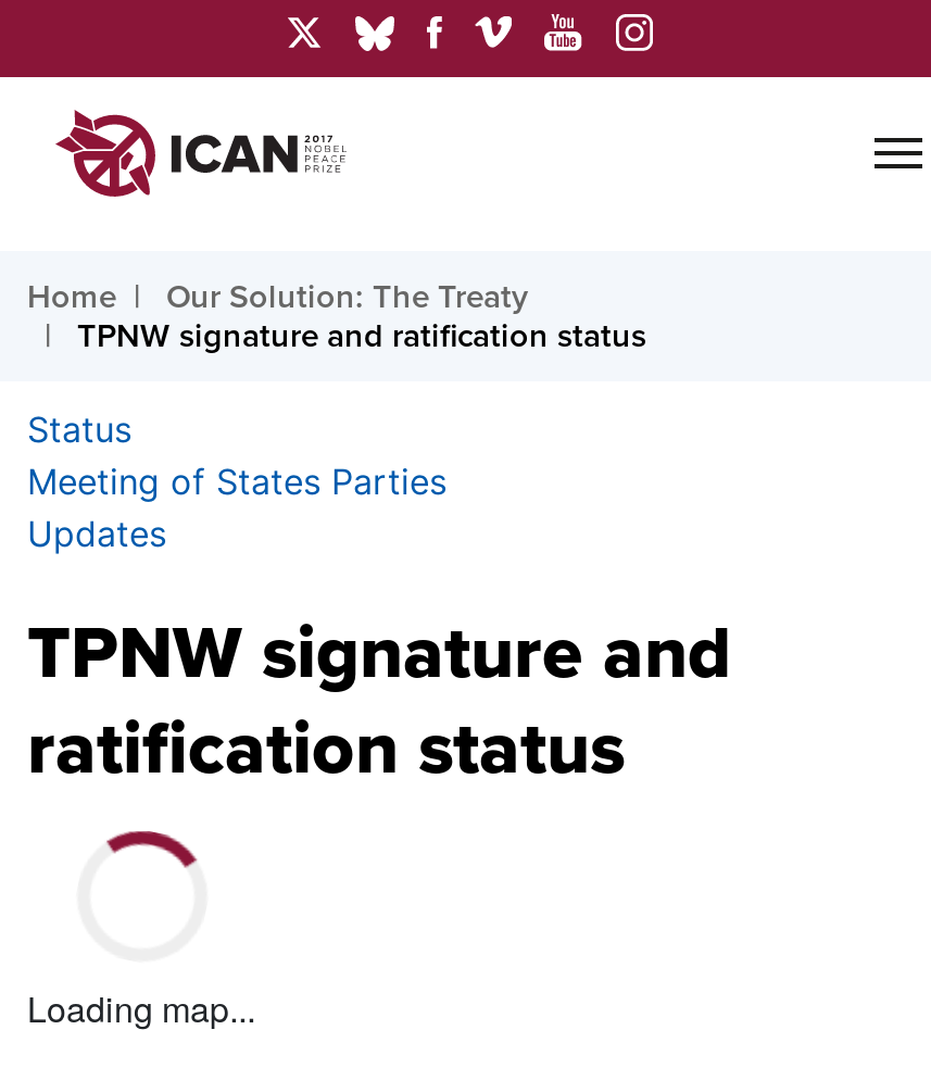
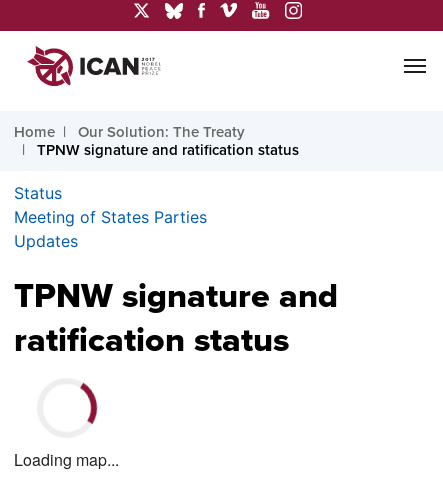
[105,829,207,929] [image] -> [51,378,98,424] [image]

